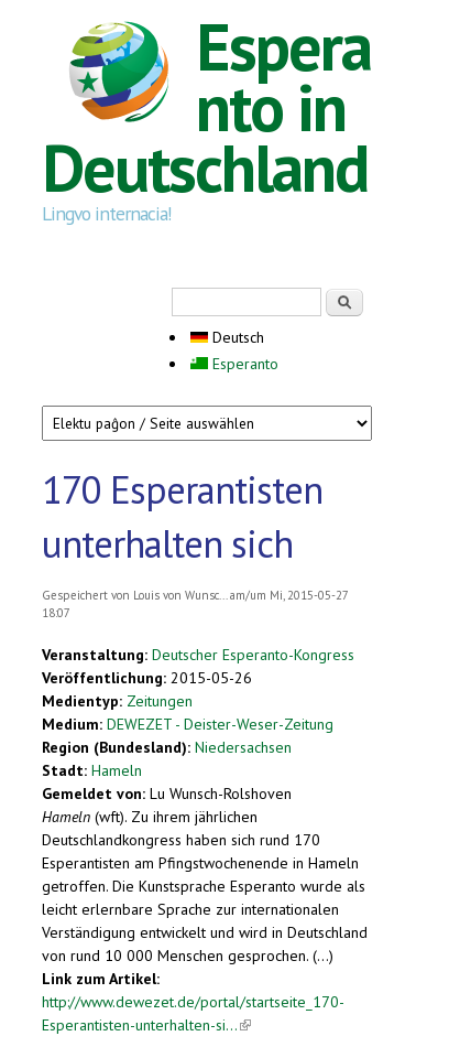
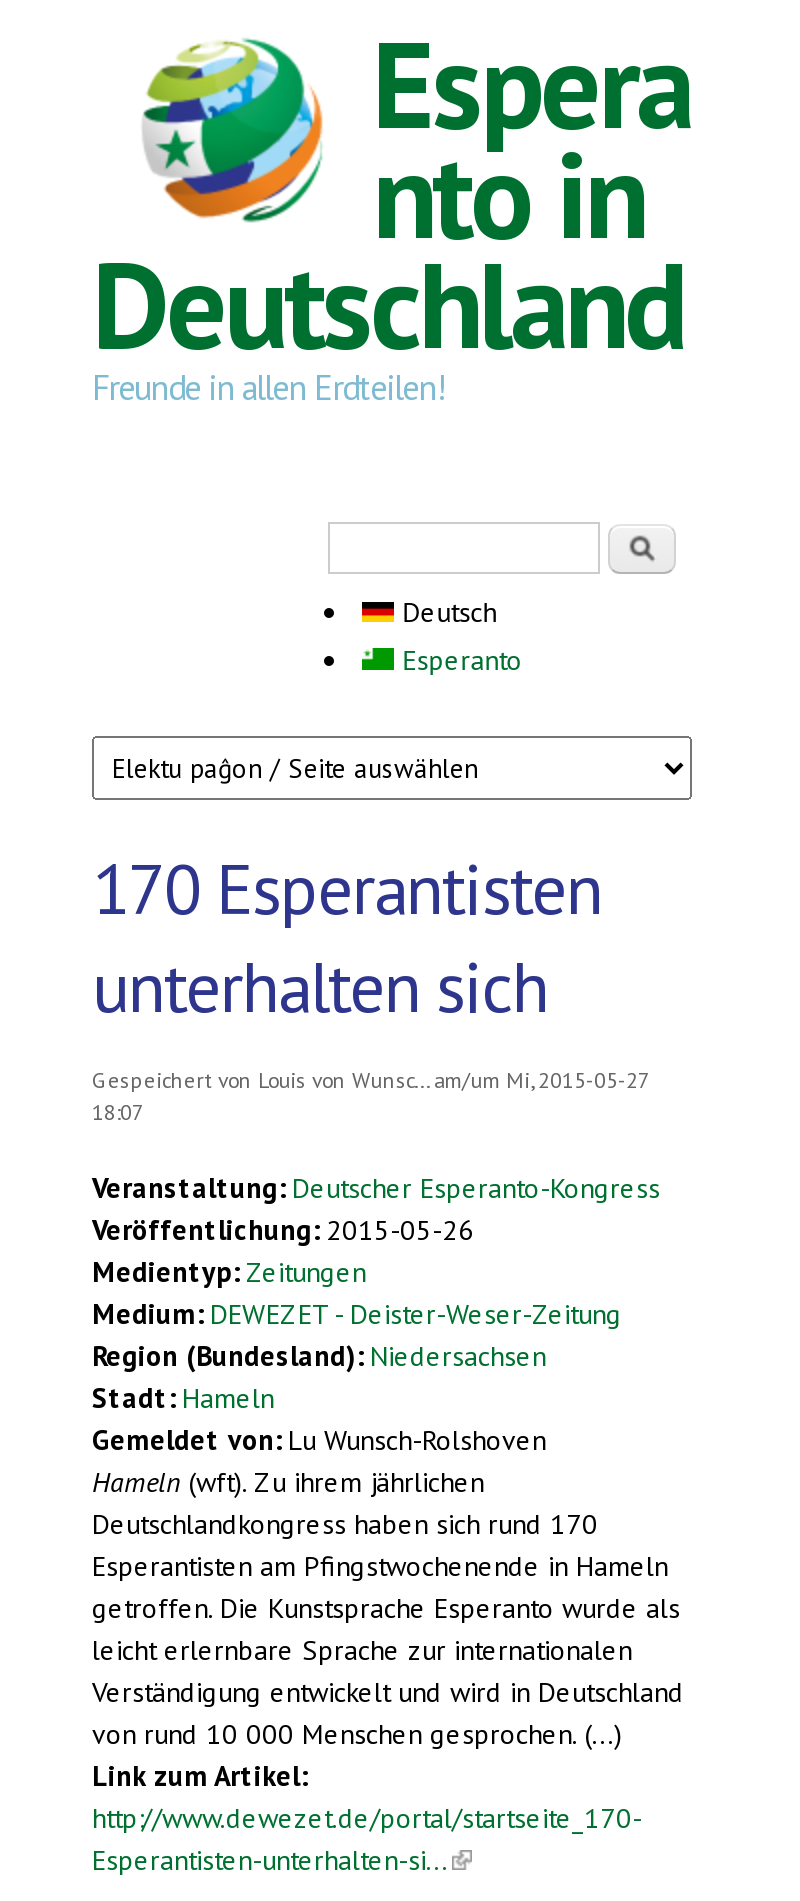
[42,201,172,226] Lingvo internacia! -> [92,364,444,410] Freunde in allen Erdteilen!

